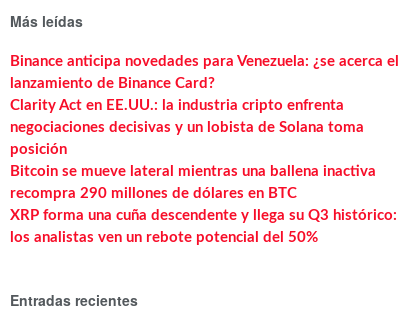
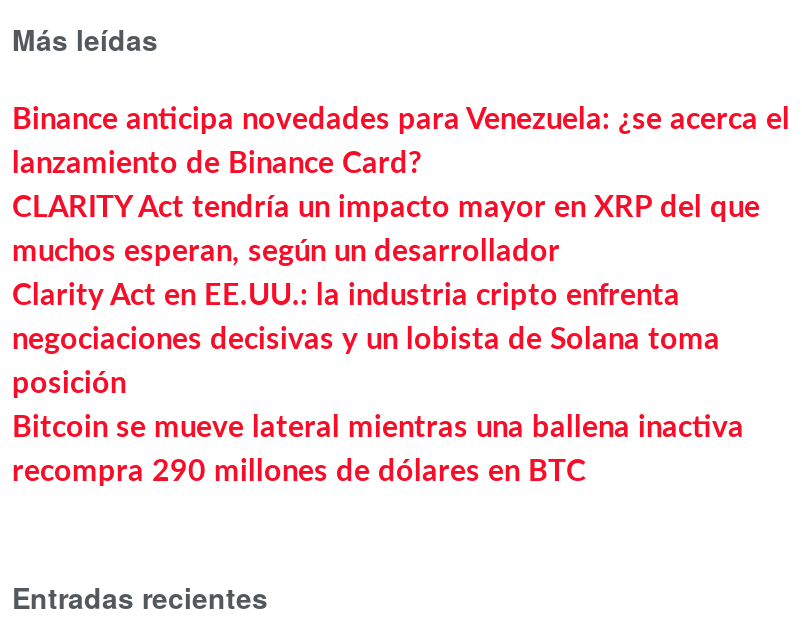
none -> [12,192,760,266] CLARITY Act tendría un impacto mayor en XRP del que | muchos esperan, según un desarrollador
moved [10,98,376,201] -> [12,280,744,486]: Clarity Act en EE.UU.: la industria cripto enfrenta | negociaciones decisivas y un lobista de Solana toma | posición | Bitcoin se mueve lateral mientras una ballena inactiva | recompra 290 millones de dólares en BTC
[10,208,397,245] XRP forma una cuña descendente y llega su Q3 histórico: | los analistas ven un rebote potencial del 50% -> none

